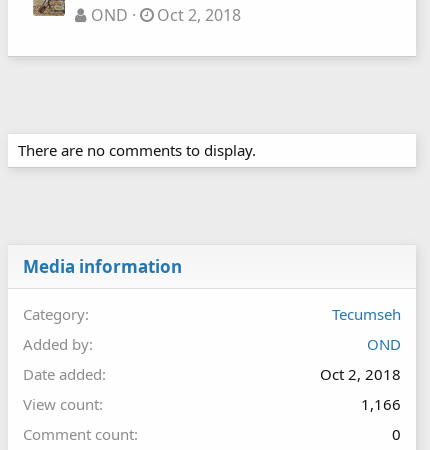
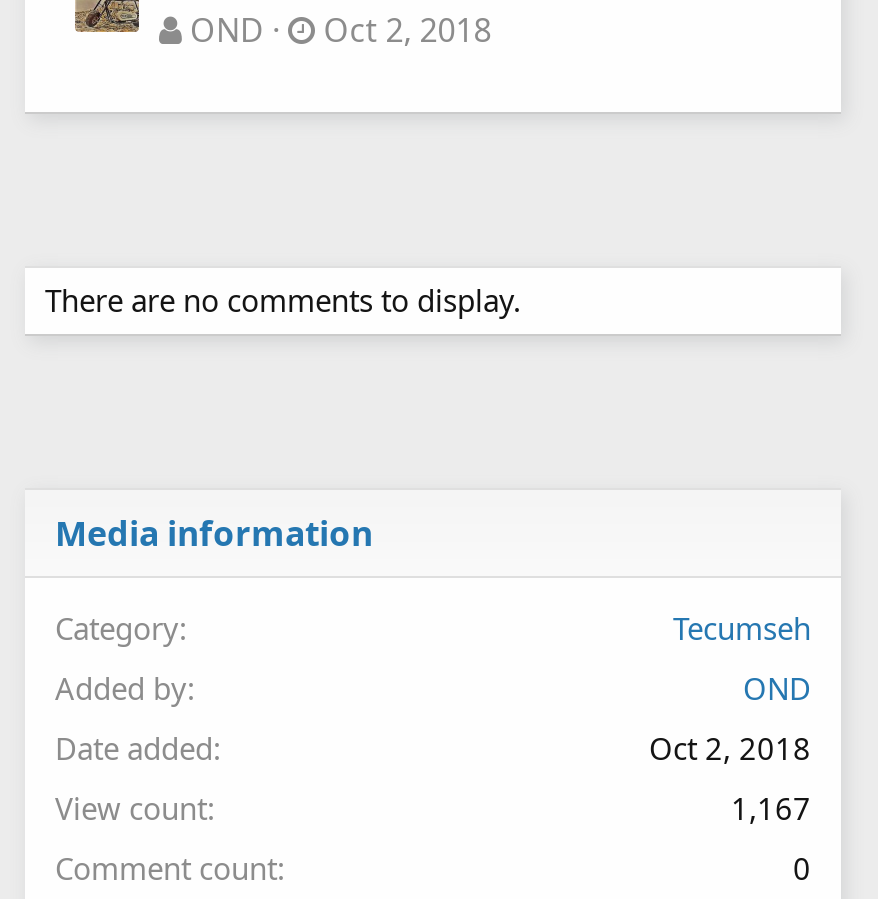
[361,394,401,414] 1,166 -> [731,789,811,829] 1,167

